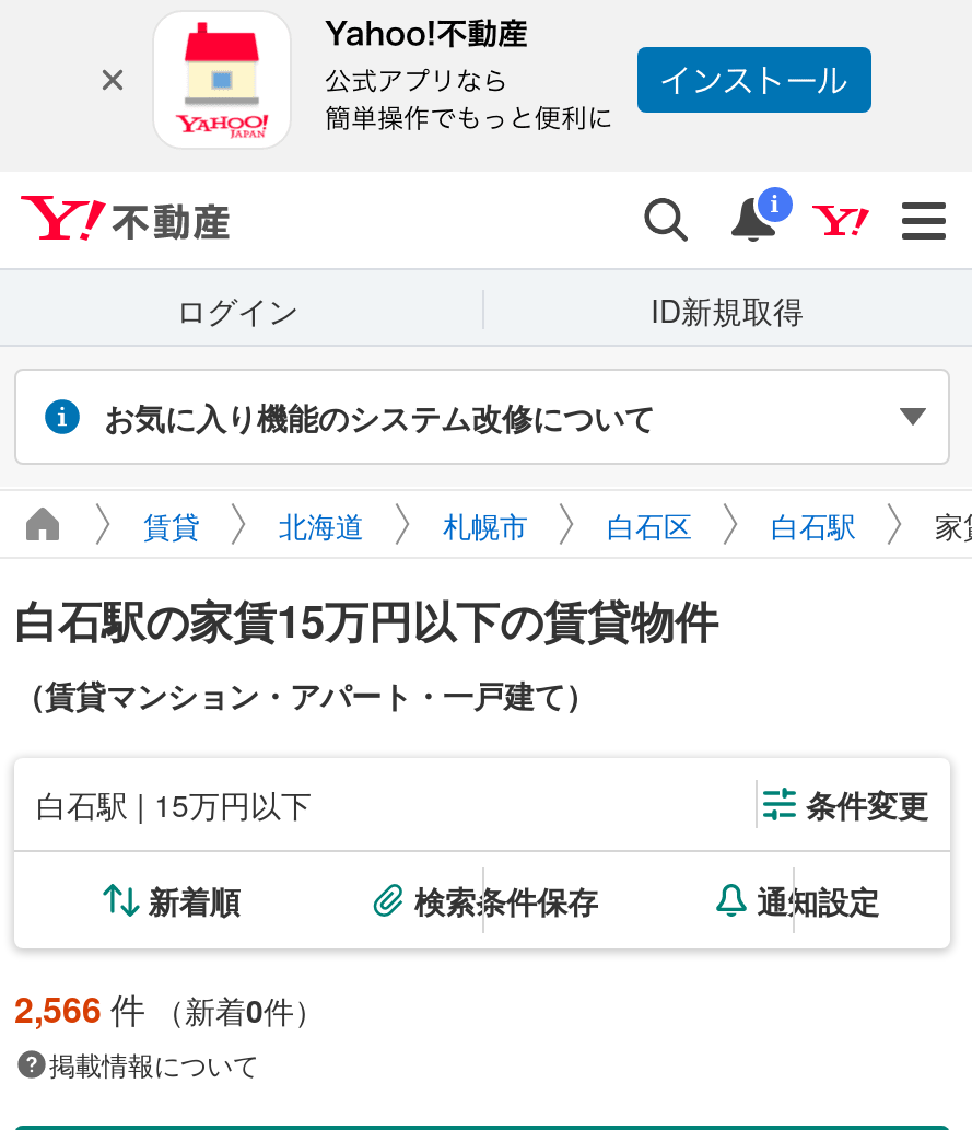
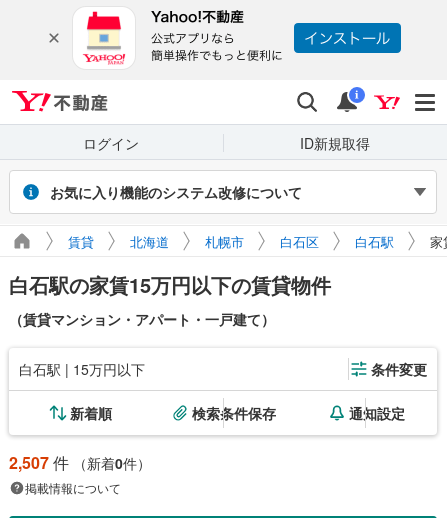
[14,983,325,1034] 2,566件 （新着0件） -> [9,451,151,474] 2,507件 （新着0件）

